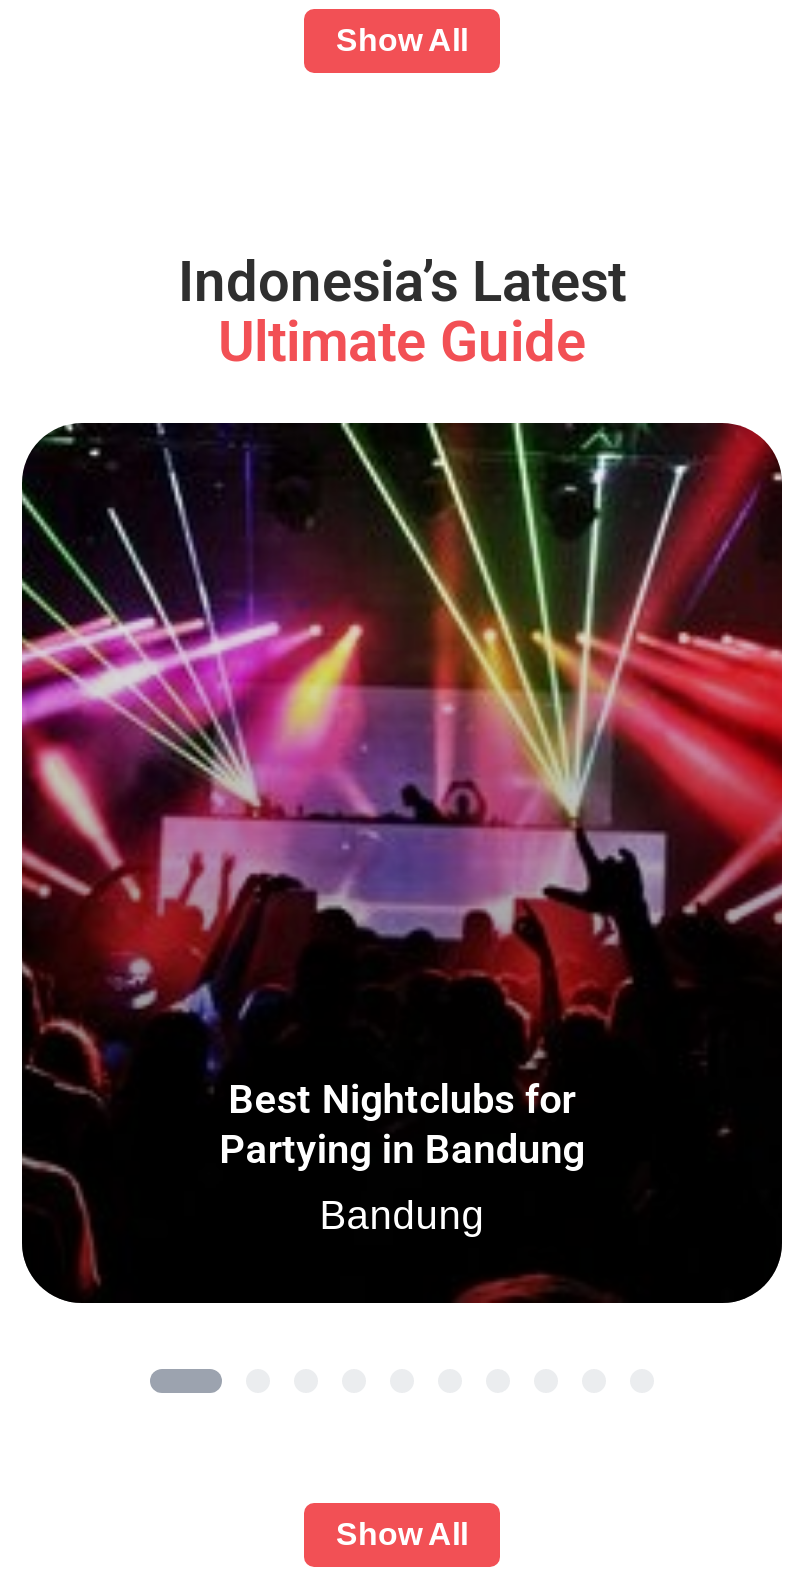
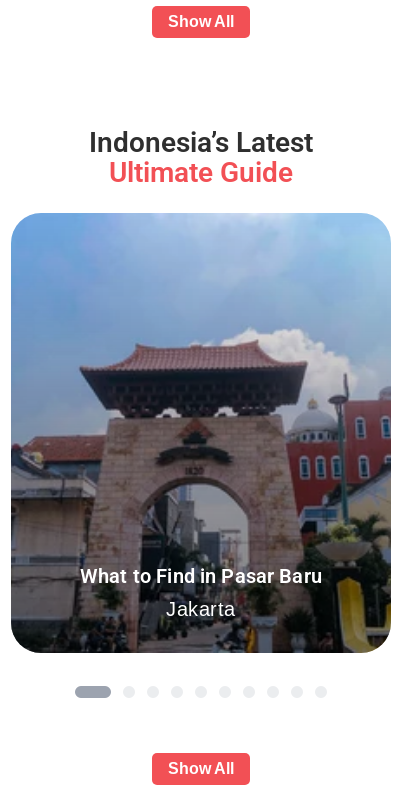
[20,421,784,1305] [image] | Best Nightclubs for | Partying in Bandung | Bandung -> [10,212,392,654] [image] | What to Find in Pasar Baru | Jakarta

